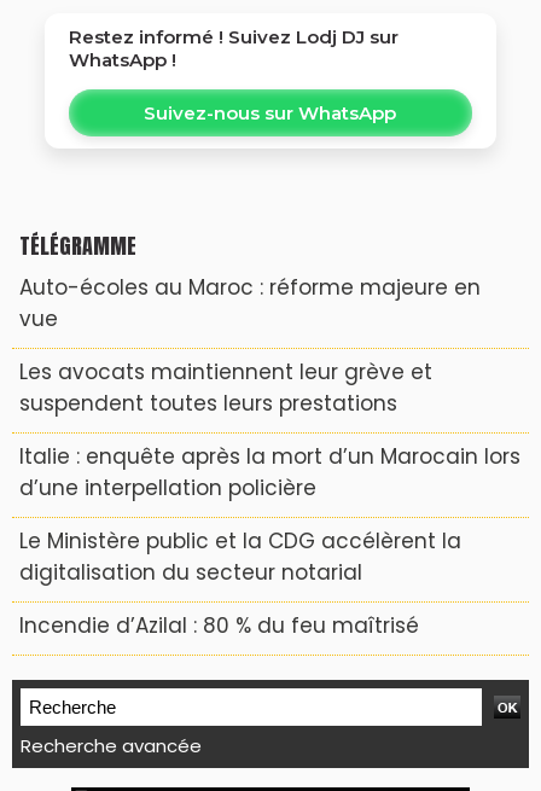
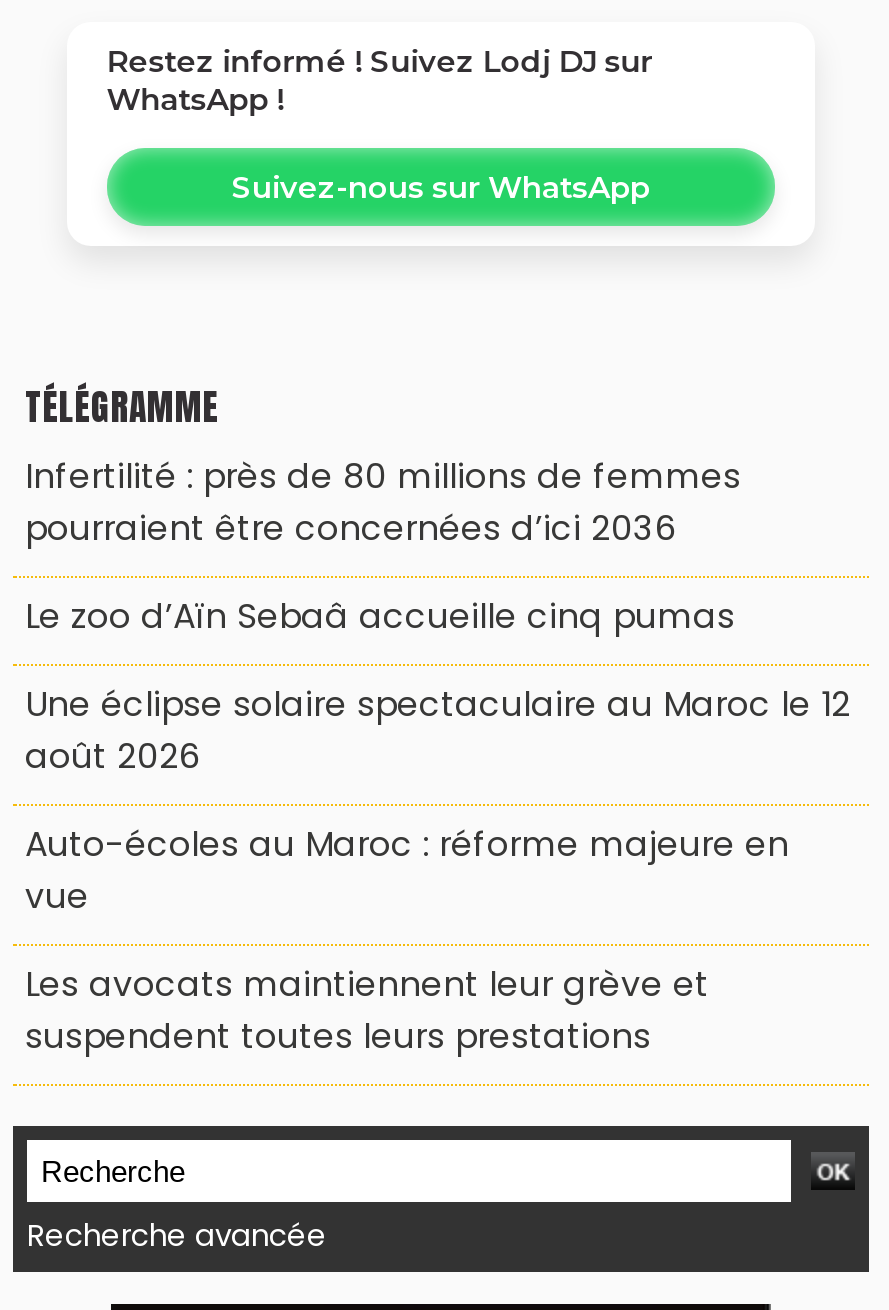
none -> [25,452,851,780] Infertilité : près de 80 millions de femmes | pourraient être concernées d’ici 2036 | Le zoo d’Aïn Sebaâ accueille cinq pumas | Une éclipse solaire spectaculaire au Maroc le 12 | août 2026
moved [19,273,481,418] -> [25,820,789,1060]: Auto-écoles au Maroc : réforme majeure en | vue | Les avocats maintiennent leur grève et | suspendent toutes leurs prestations
[19,442,520,640] Italie : enquête après la mort d’un Marocain lors | d’une interpellation policière | Le Ministère public et la CDG accélèrent la | digitalisation du secteur notarial | Incendie d’Azilal : 80 % du feu maîtrisé -> none

